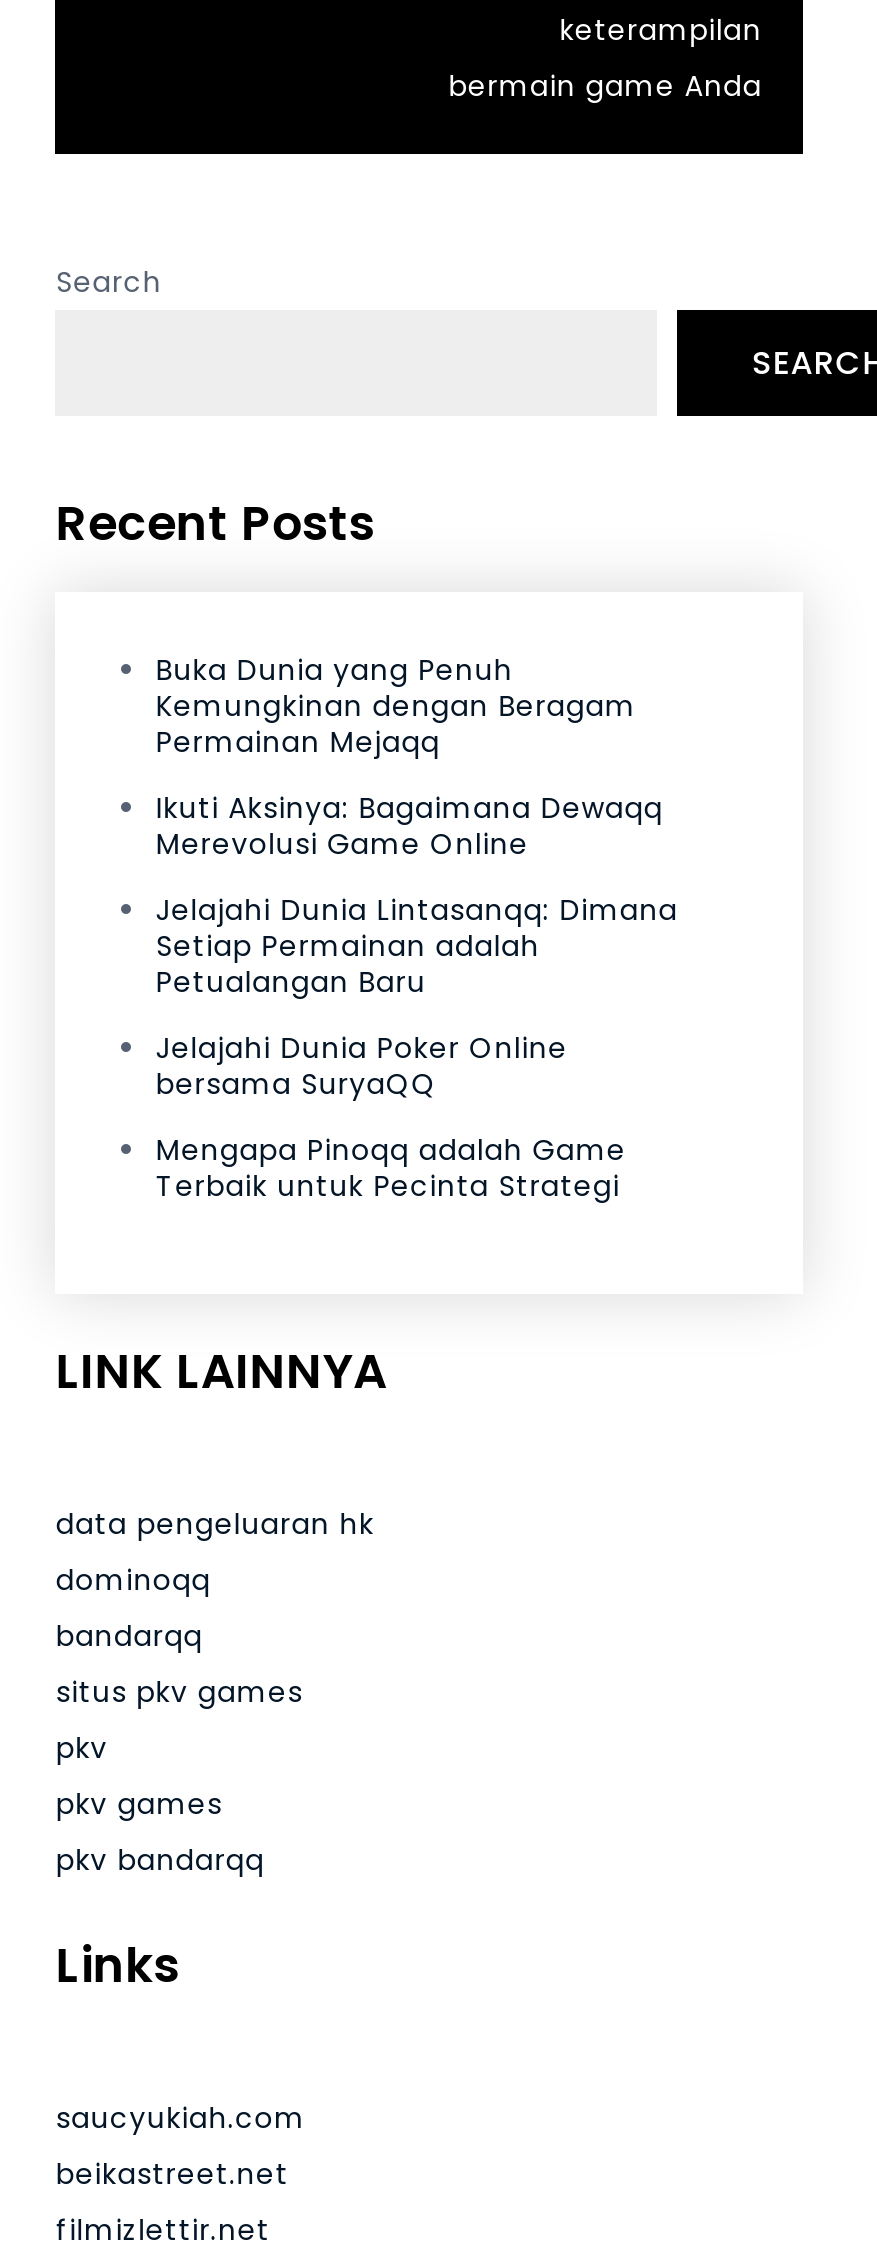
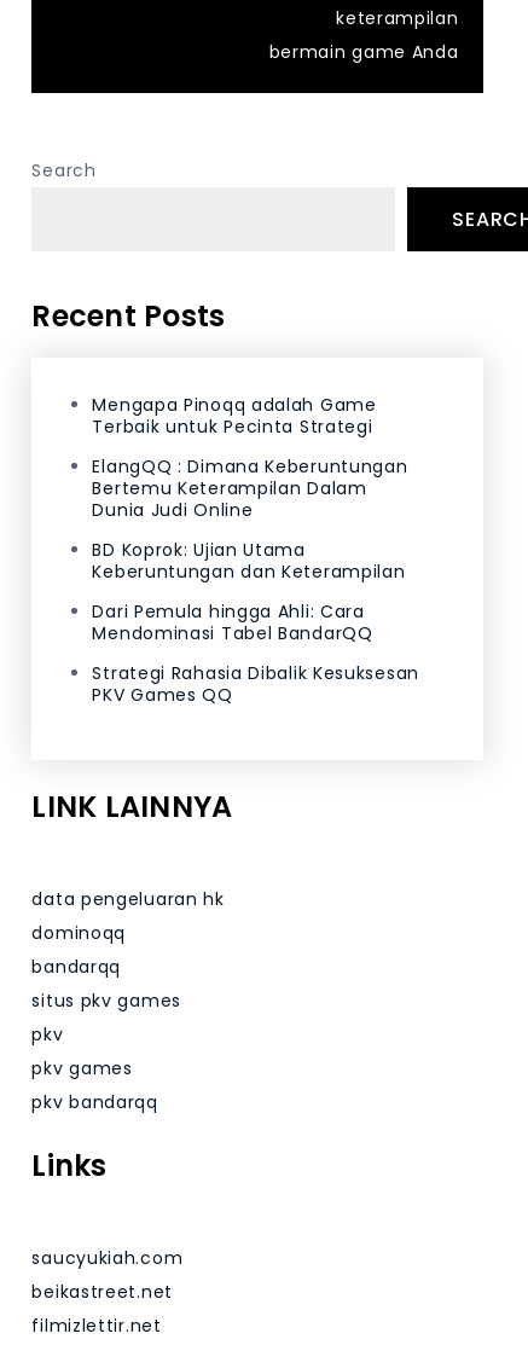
[156,650,678,1104] Buka Dunia yang Penuh | Kemungkinan dengan Beragam | Permainan Mejaqq | Ikuti Aksinya: Bagaimana Dewaqq | Merevolusi Game Online | Jelajahi Dunia Lintasanqq: Dimana | Setiap Permainan adalah | Petualangan Baru | Jelajahi Dunia Poker Online | bersama SuryaQQ -> none
moved [156,1130,626,1206] -> [92,393,376,439]: Mengapa Pinoqq adalah Game | Terbaik untuk Pecinta Strategi
none -> [92,454,419,707] ElangQQ : Dimana Keberuntungan | Bertemu Keterampilan Dalam | Dunia Judi Online | BD Koprok: Ujian Utama | Keberuntungan dan Keterampilan | Dari Pemula hingga Ahli: Cara | Mendominasi Tabel BandarQQ | Strategi Rahasia Dibalik Kesuksesan | PKV Games QQ

